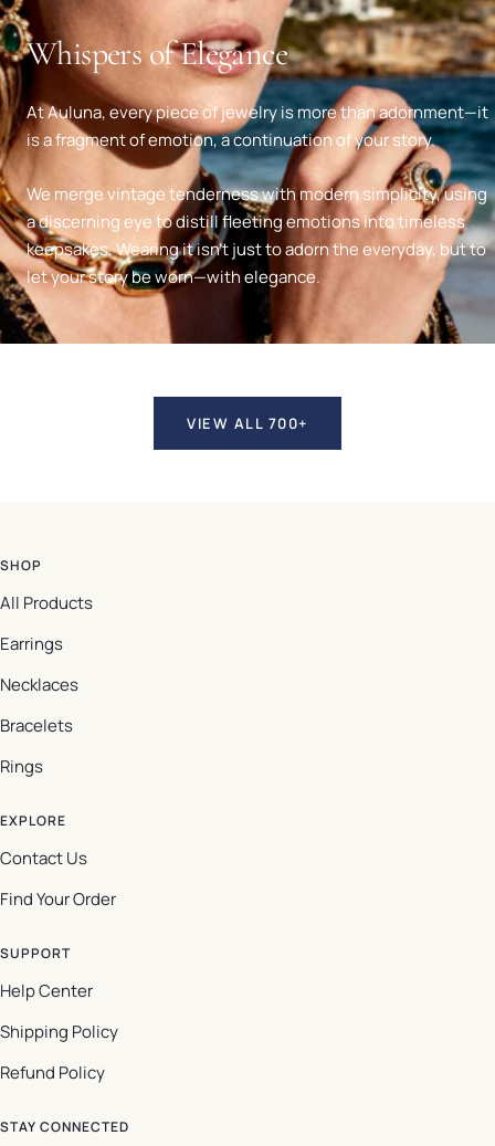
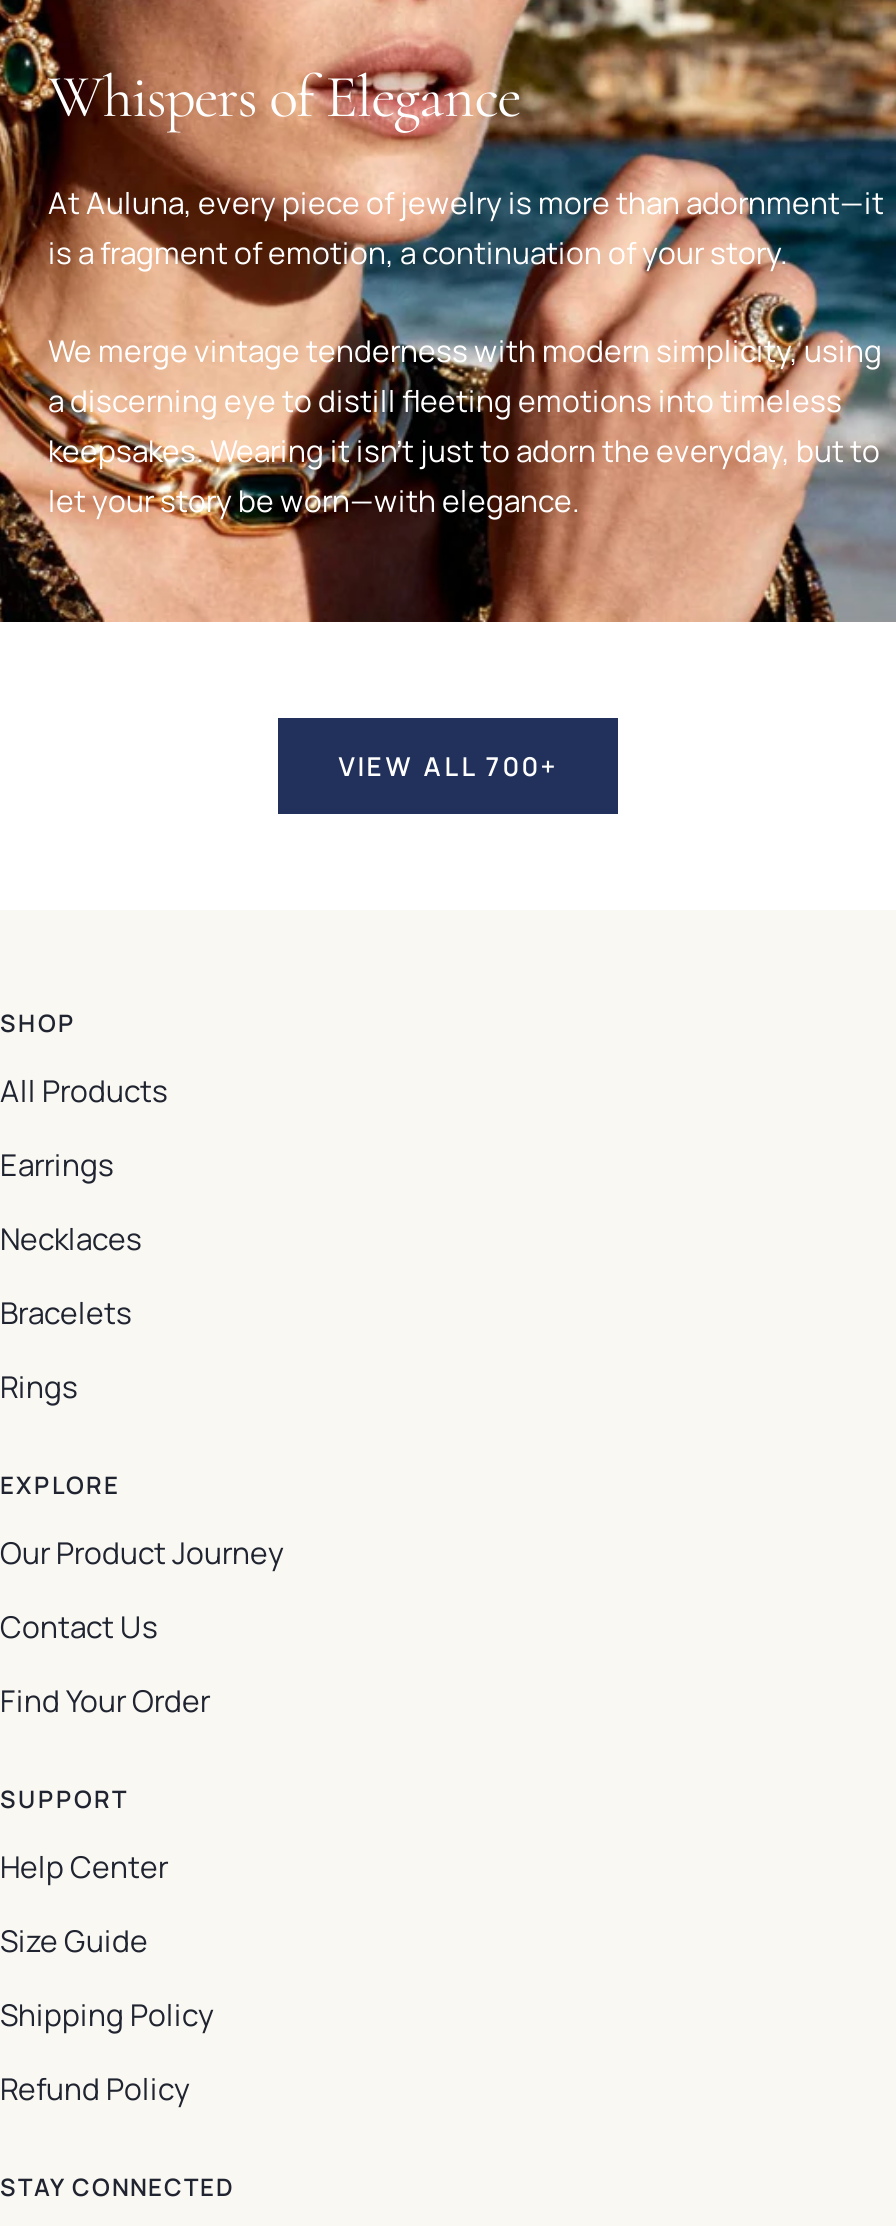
none -> [0,1531,284,1573] Our Product Journey
none -> [0,1919,148,1961] Size Guide

